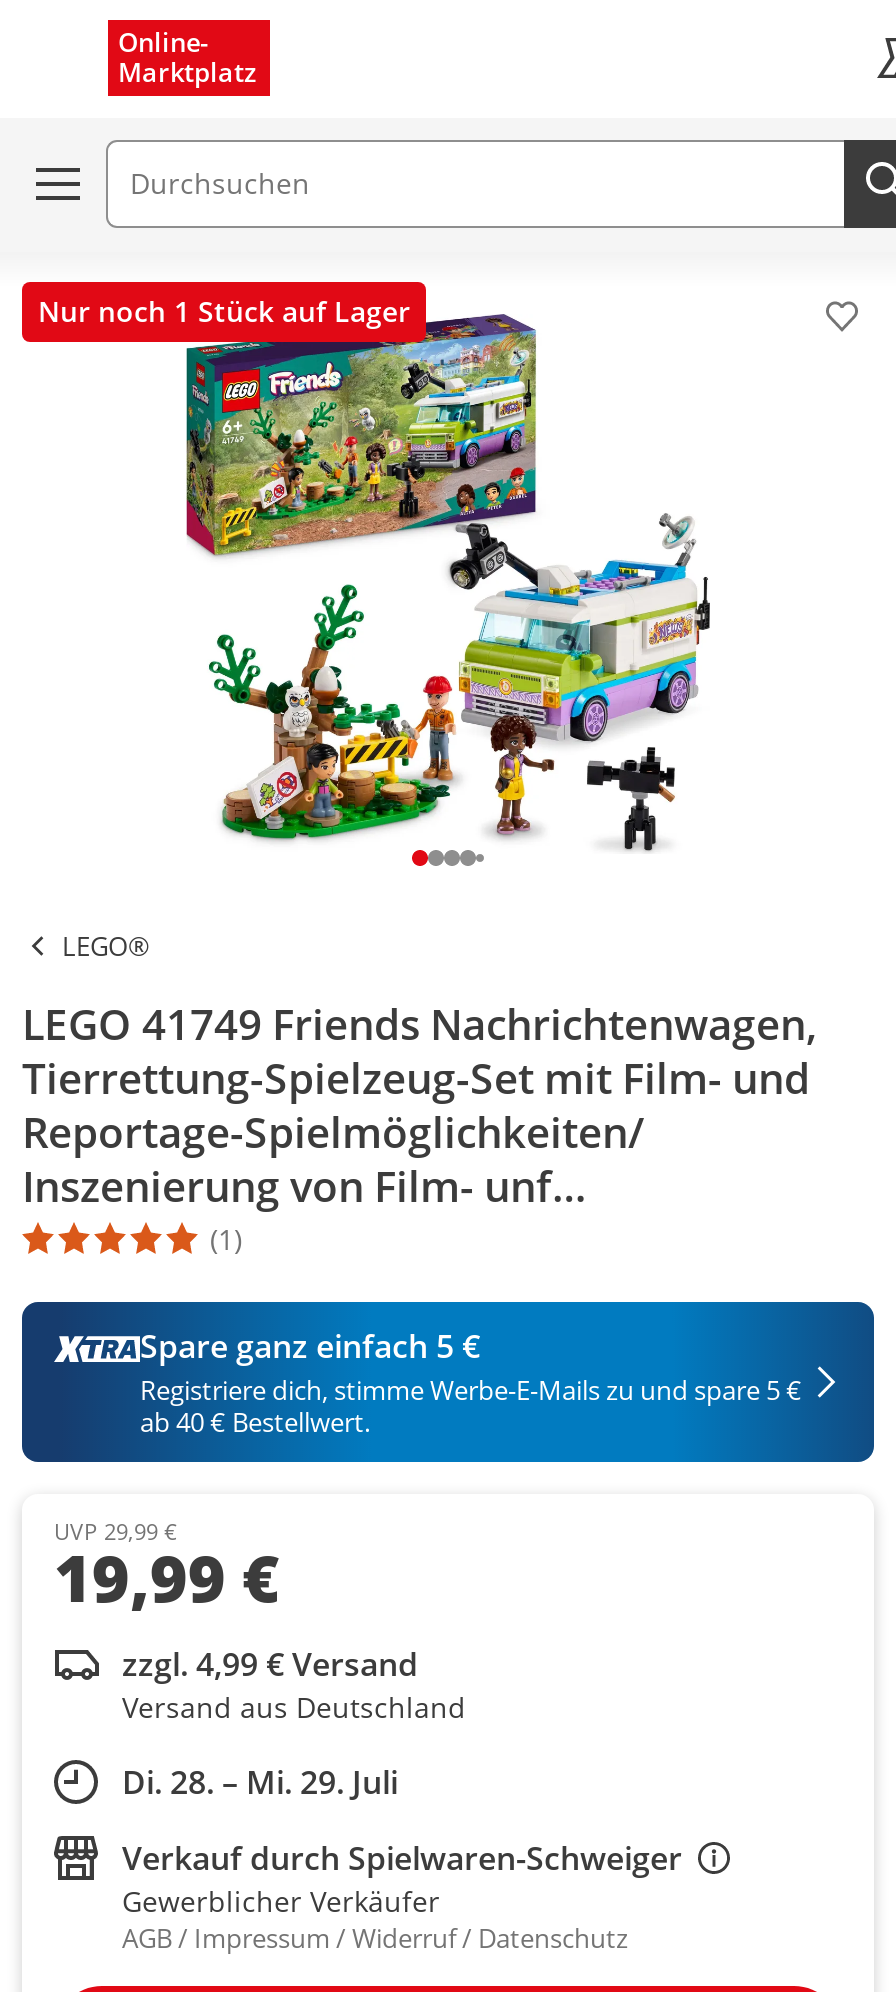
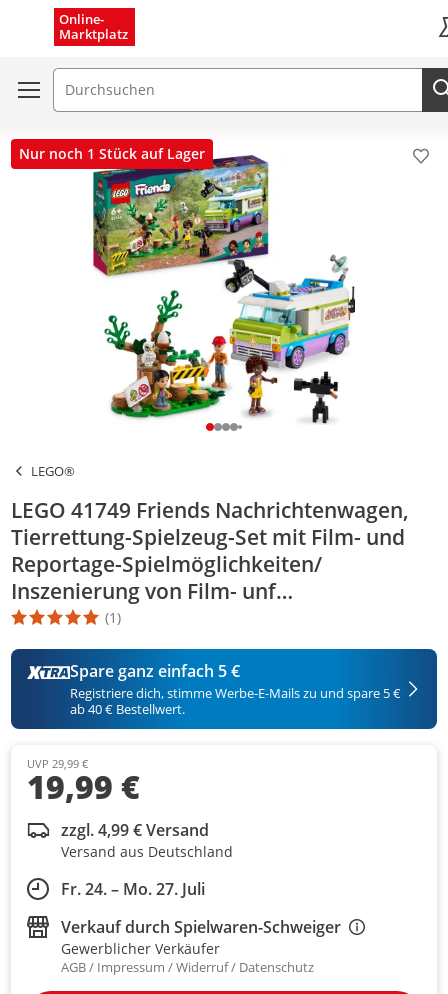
[122,1760,398,1804] Di. 28. – Mi. 29. Juli -> [61,878,205,900] Fr. 24. – Mo. 27. Juli

